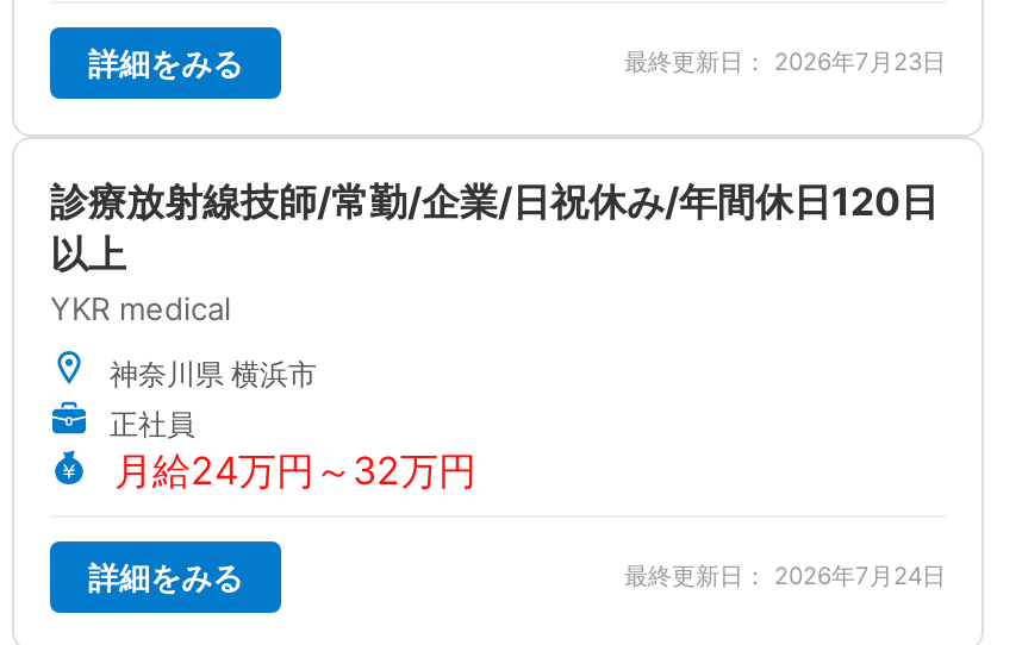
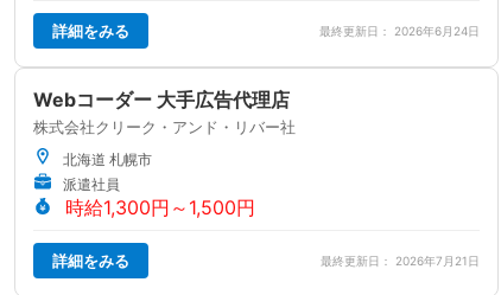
[624,47,946,76] 最終更新日： 2026年7月23日 -> [319,23,480,38] 最終更新日： 2026年6月24日
[50,177,939,327] 診療放射線技師/常勤/企業/日祝休み/年間休日120日 | 以上 | YKR medical -> [33,88,296,137] Webコーダー 大手広告代理店 | 株式会社クリーク・アンド・リバー社
[102,355,476,493] 神奈川県 横浜市 | 正社員 | 月給24万円～32万円 -> [59,151,255,220] 北海道 札幌市 | 派遣社員 | 時給1,300円～1,500円
[624,561,946,590] 最終更新日： 2026年7月24日 -> [321,253,480,268] 最終更新日： 2026年7月21日

